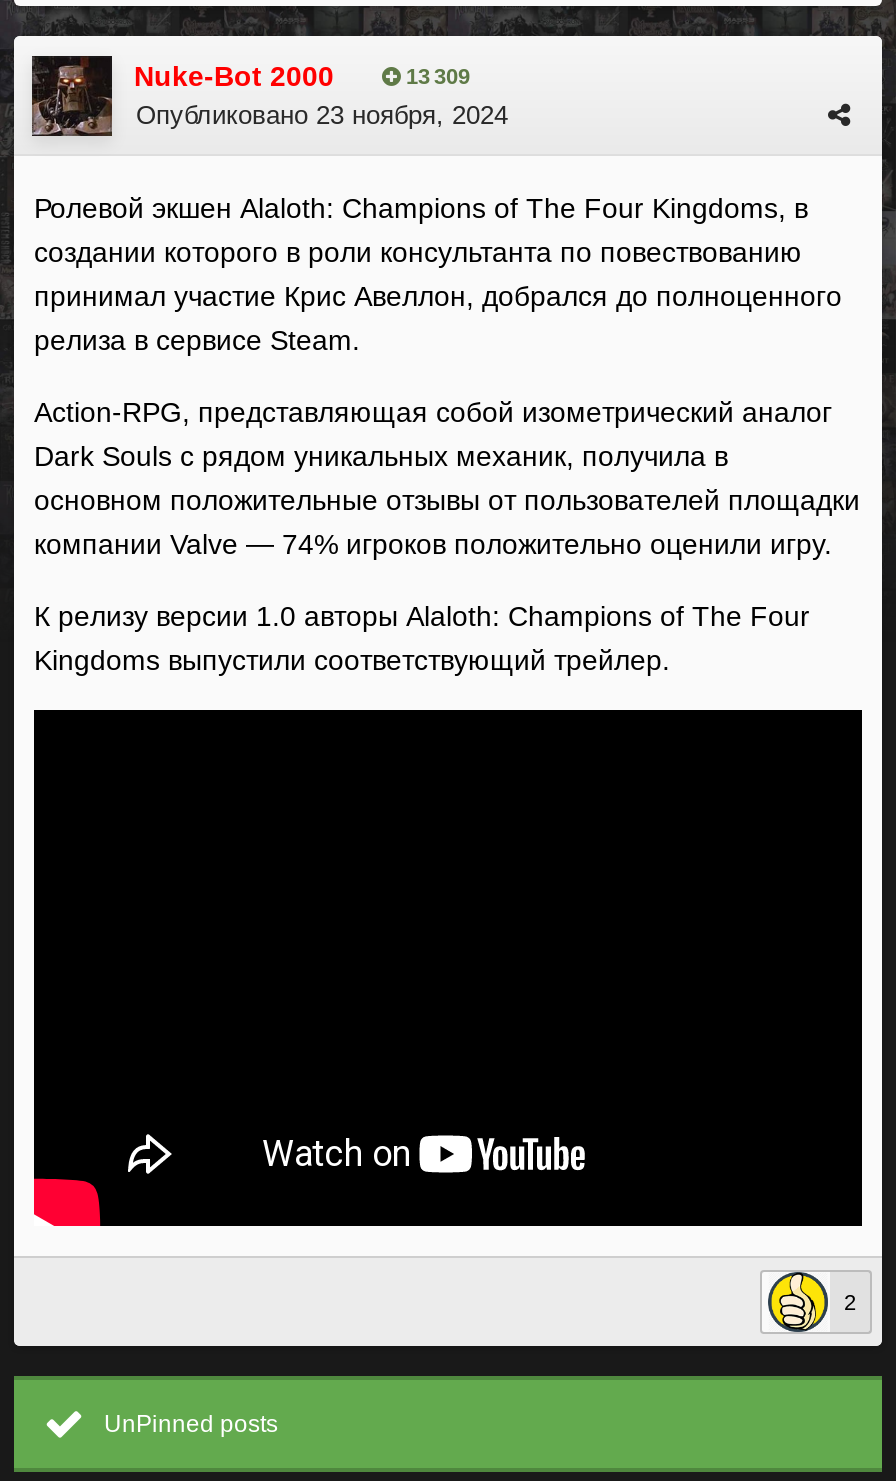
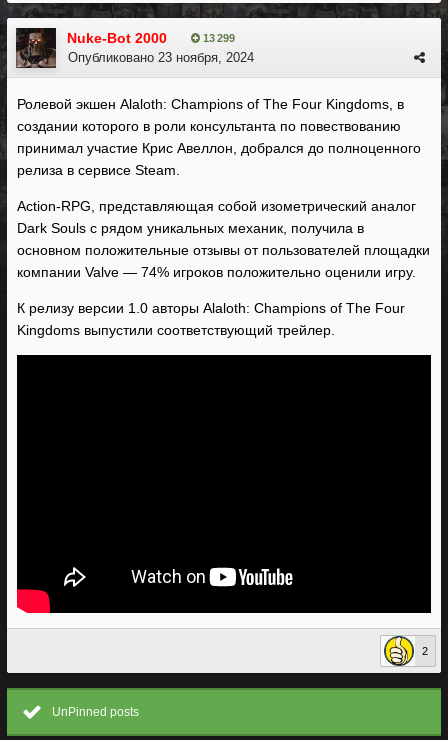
[400,64,470,88] 13 309 -> [200,32,235,44] 13 299

